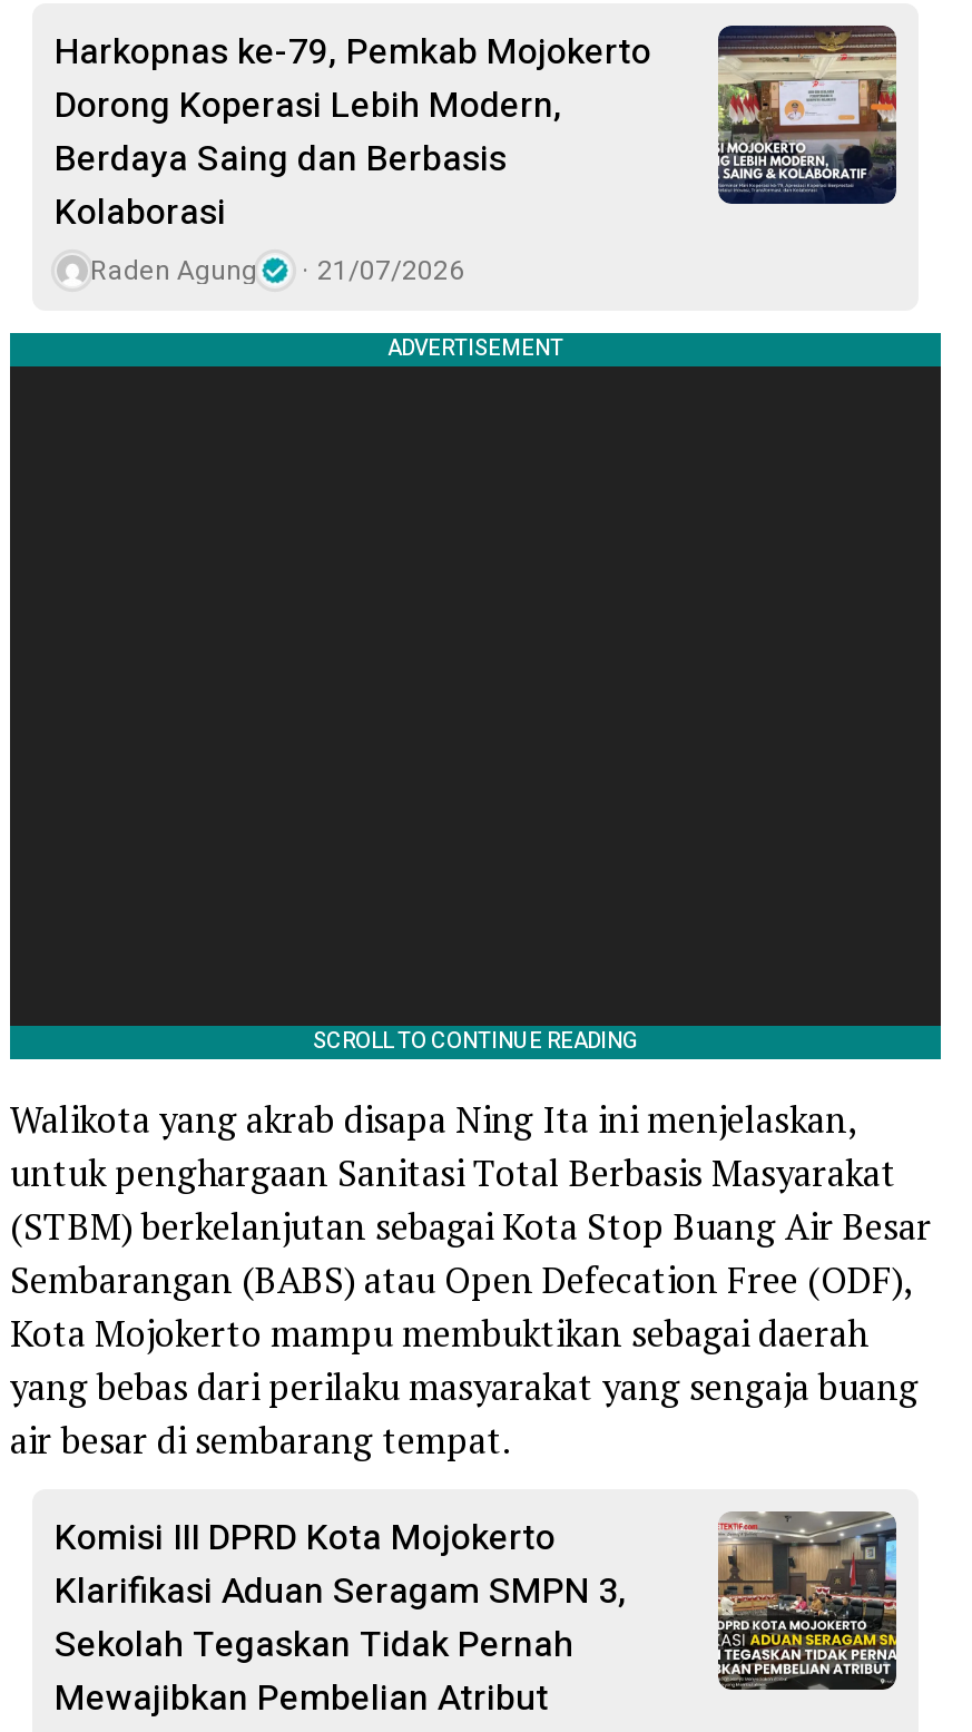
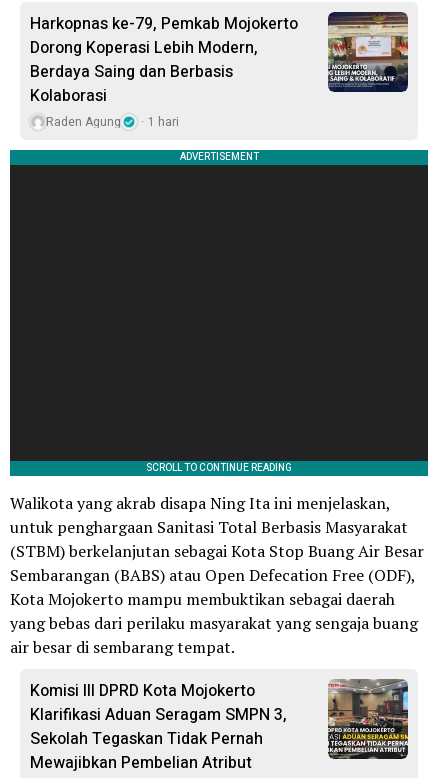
[90,252,464,292] Raden Agung 21/07/2026 -> [46,113,179,131] Raden Agung 1 hari

